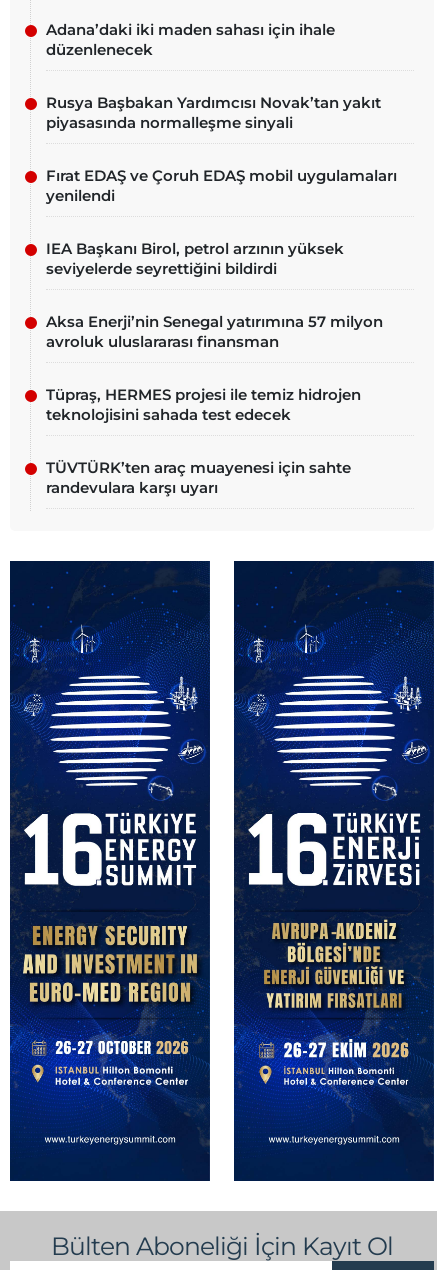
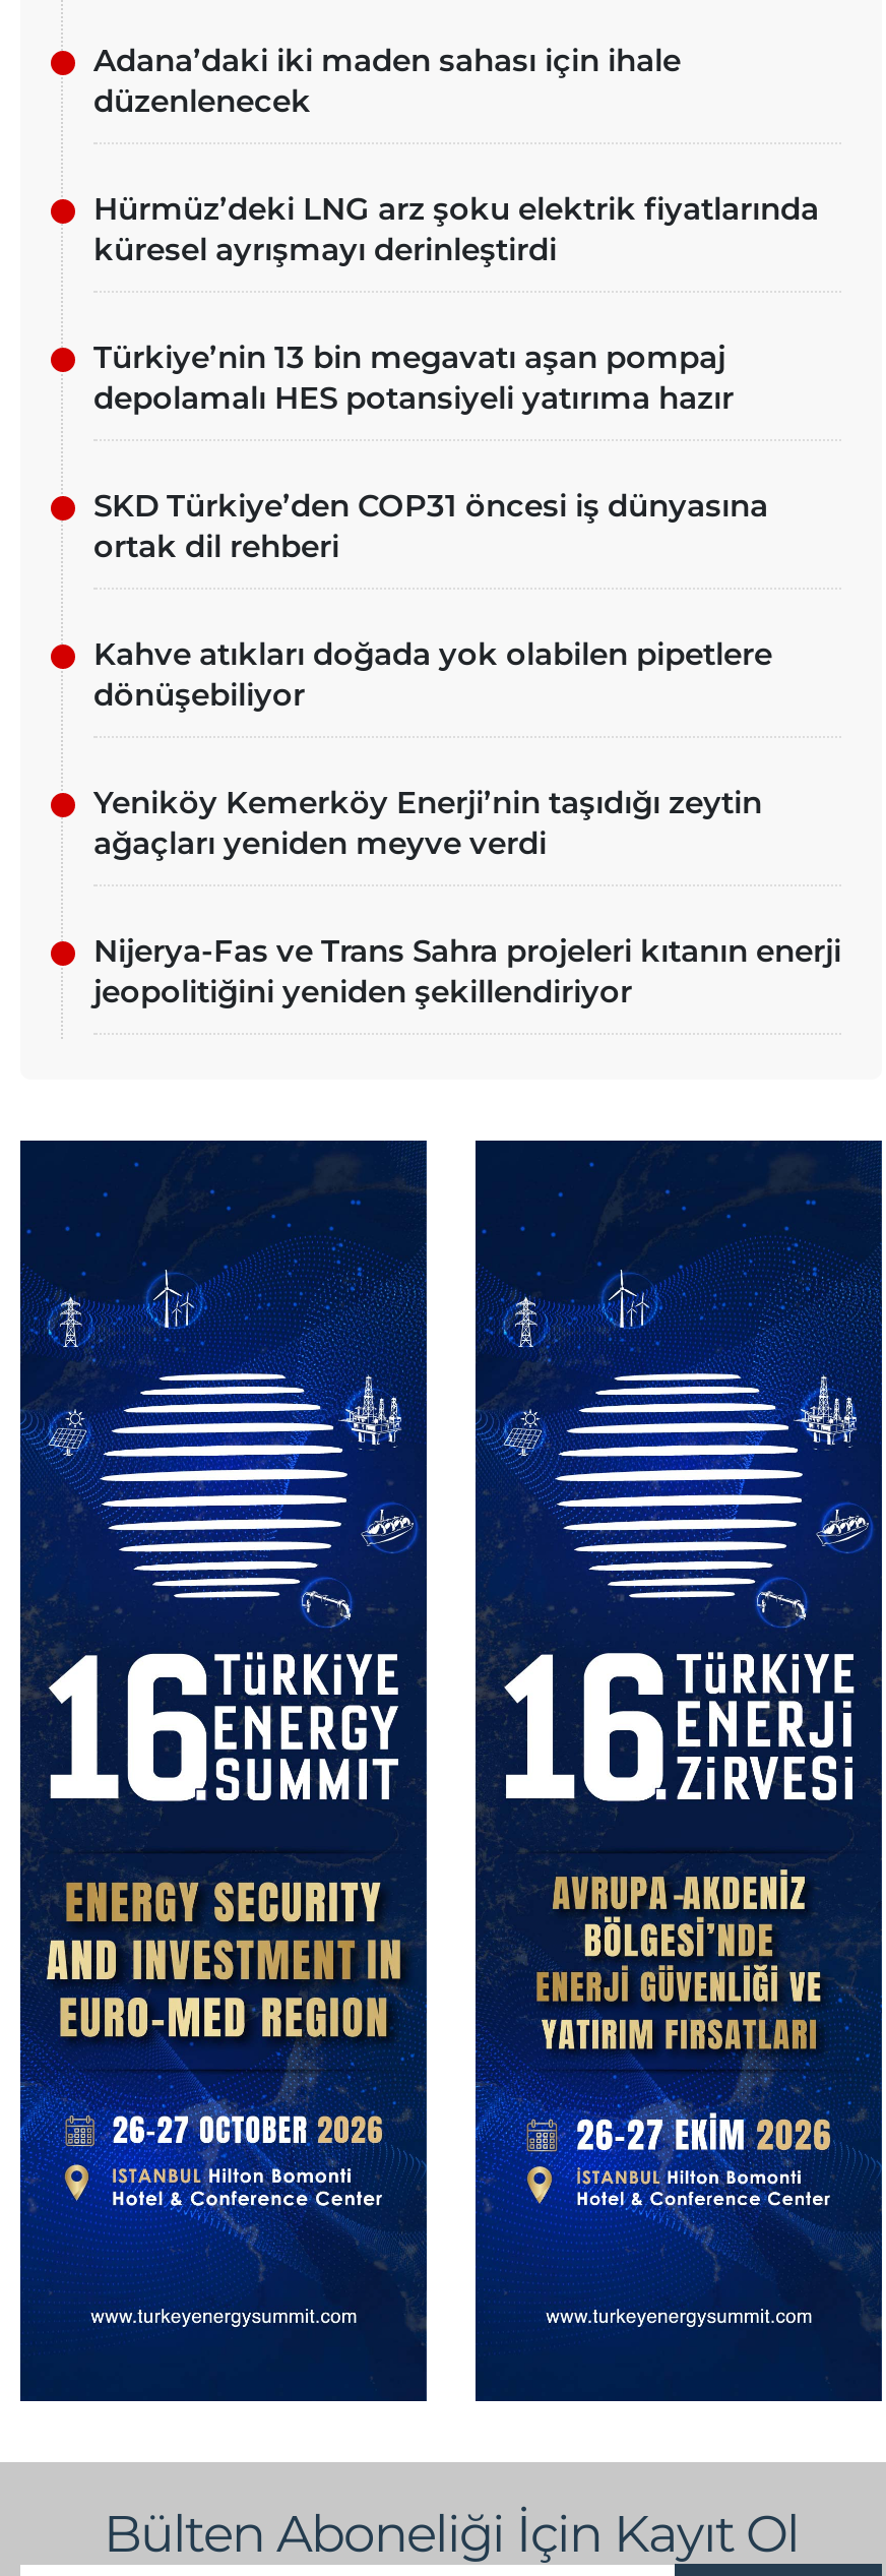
[46,93,381,132] Rusya Başbakan Yardımcısı Novak’tan yakıt | piyasasında normalleşme sinyali -> [93,188,819,268] Hürmüz’deki LNG arz şoku elektrik fiyatlarında | küresel ayrışmayı derinleştirdi
[46,166,397,205] Fırat EDAŞ ve Çoruh EDAŞ mobil uygulamaları | yenilendi -> [93,337,734,416] Türkiye’nin 13 bin megavatı aşan pompaj | depolamalı HES potansiyeli yatırıma hazır
[46,239,344,278] IEA Başkanı Birol, petrol arzının yüksek | seviyelerde seyrettiğini bildirdi -> [93,485,768,564] SKD Türkiye’den COP31 öncesi iş dünyasına | ortak dil rehberi
[46,312,383,351] Aksa Enerji’nin Senegal yatırımına 57 milyon | avroluk uluslararası finansman -> [93,634,772,713] Kahve atıkları doğada yok olabilen pipetlere | dönüşebiliyor
[46,385,361,424] Tüpraş, HERMES projesi ile temiz hidrojen | teknolojisini sahada test edecek -> [93,782,762,861] Yeniköy Kemerköy Enerji’nin taşıdığı zeytin | ağaçları yeniden meyve verdi
[46,458,351,497] TÜVTÜRK’ten araç muayenesi için sahte | randevulara karşı uyarı -> [93,930,841,1010] Nijerya-Fas ve Trans Sahra projeleri kıtanın enerji | jeopolitiğini yeniden şekillendiriyor

